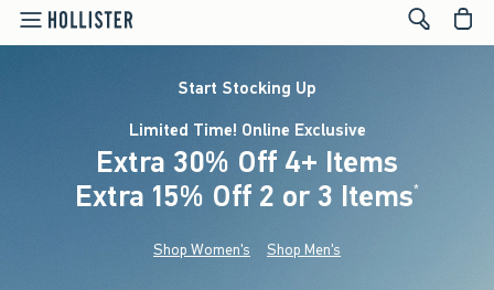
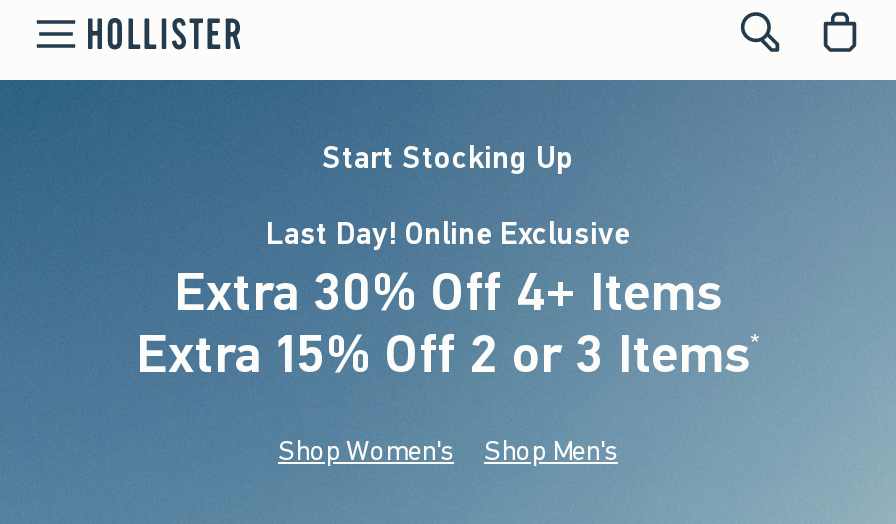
[128,119,366,141] Limited Time! Online Exclusive -> [266,214,630,254] Last Day! Online Exclusive

